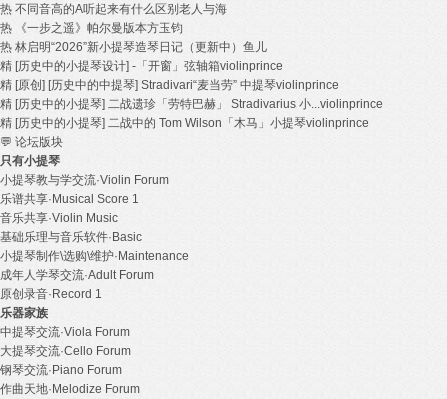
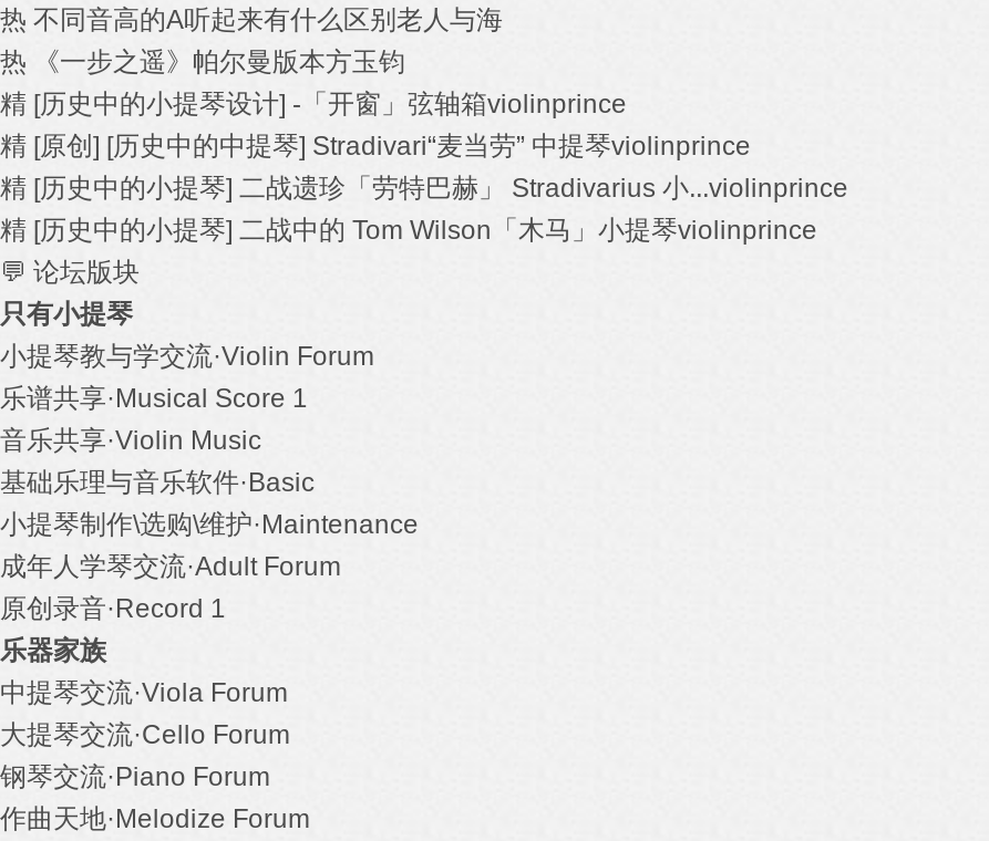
[0,40,267,54] 热林启明“2026”新小提琴造琴日记（更新中）鱼儿 -> none

